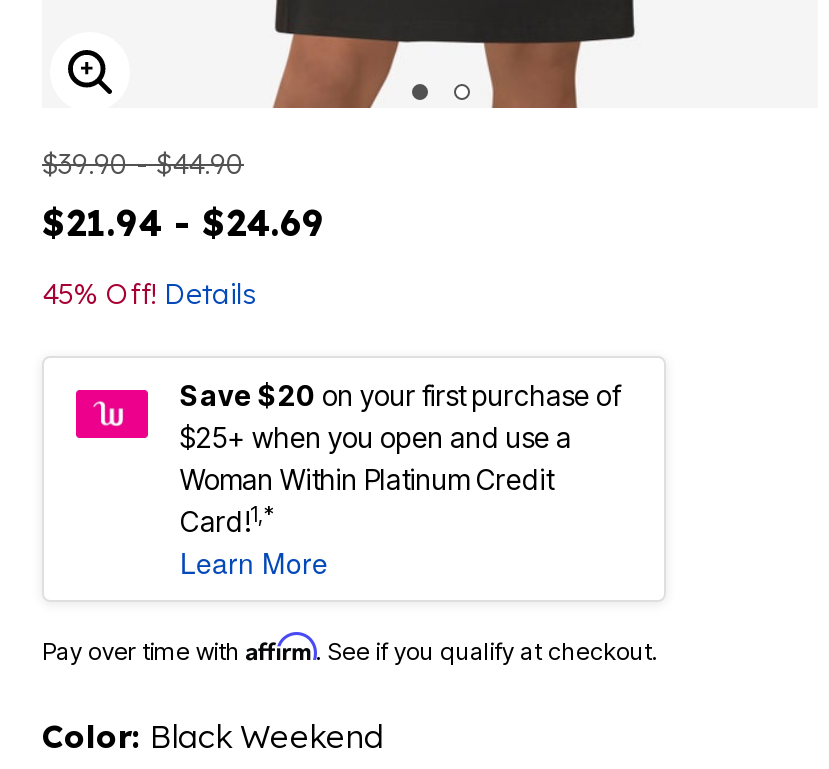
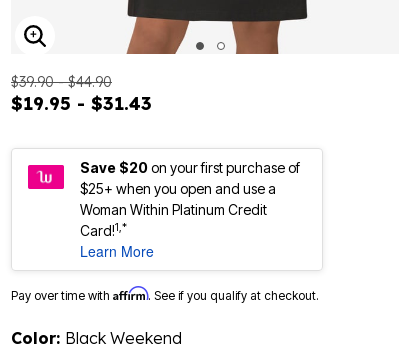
[42,200,324,312] $21.94 - $24.69 | 45% Off! Details -> [11,92,152,115] $19.95 - $31.43

